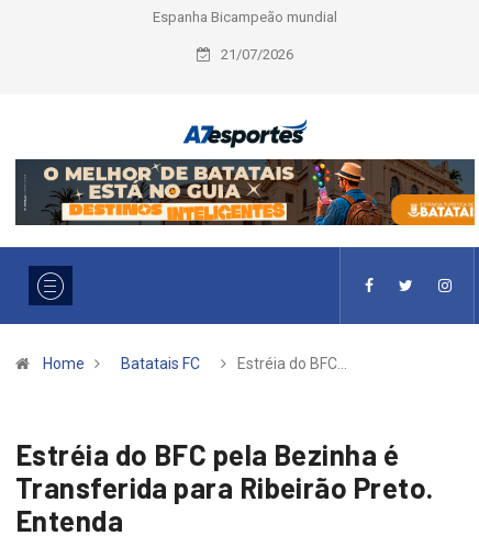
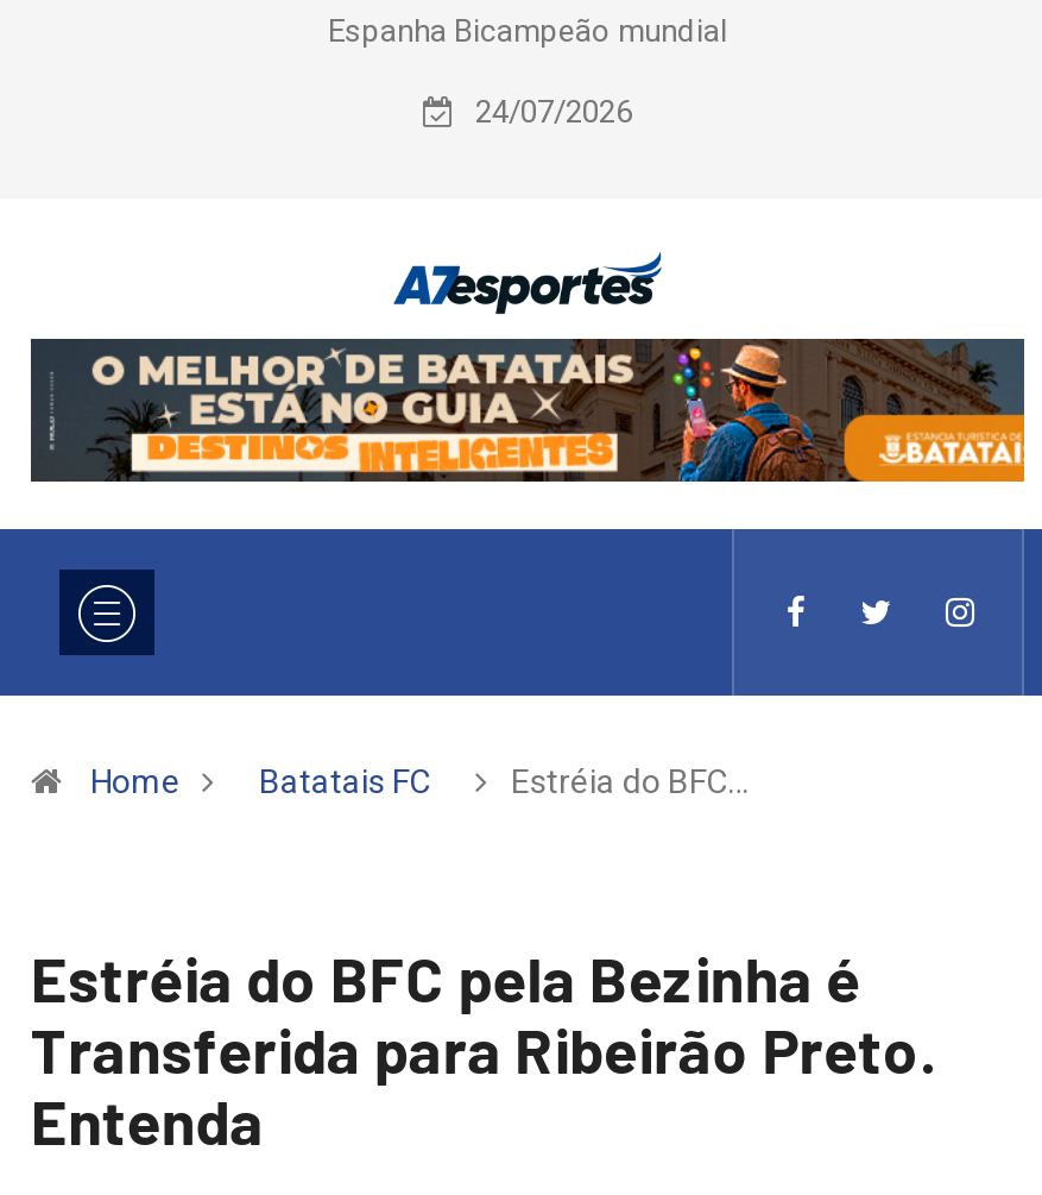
[218,46,293,63] 21/07/2026 -> [468,94,632,130] 24/07/2026

